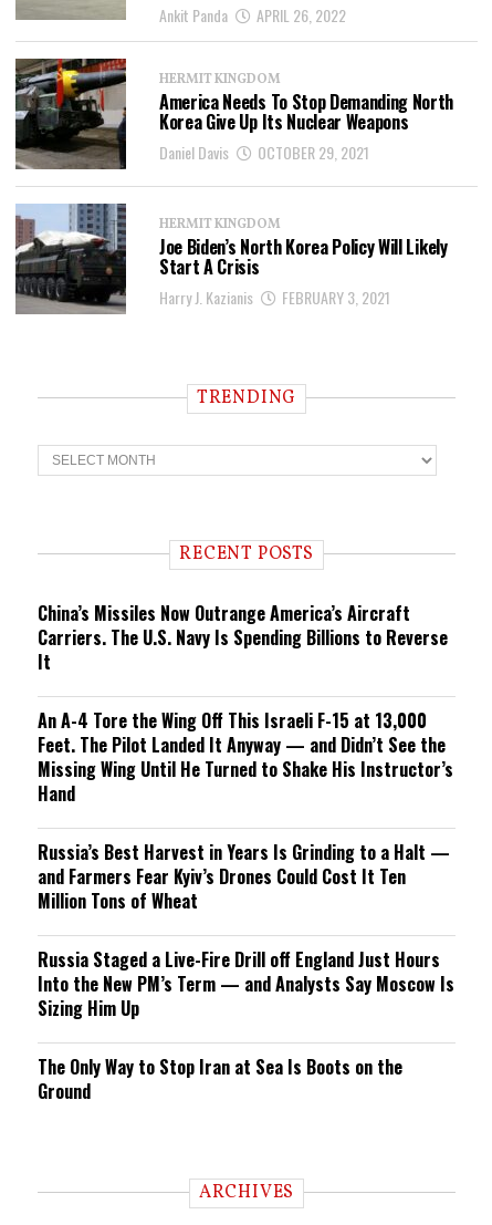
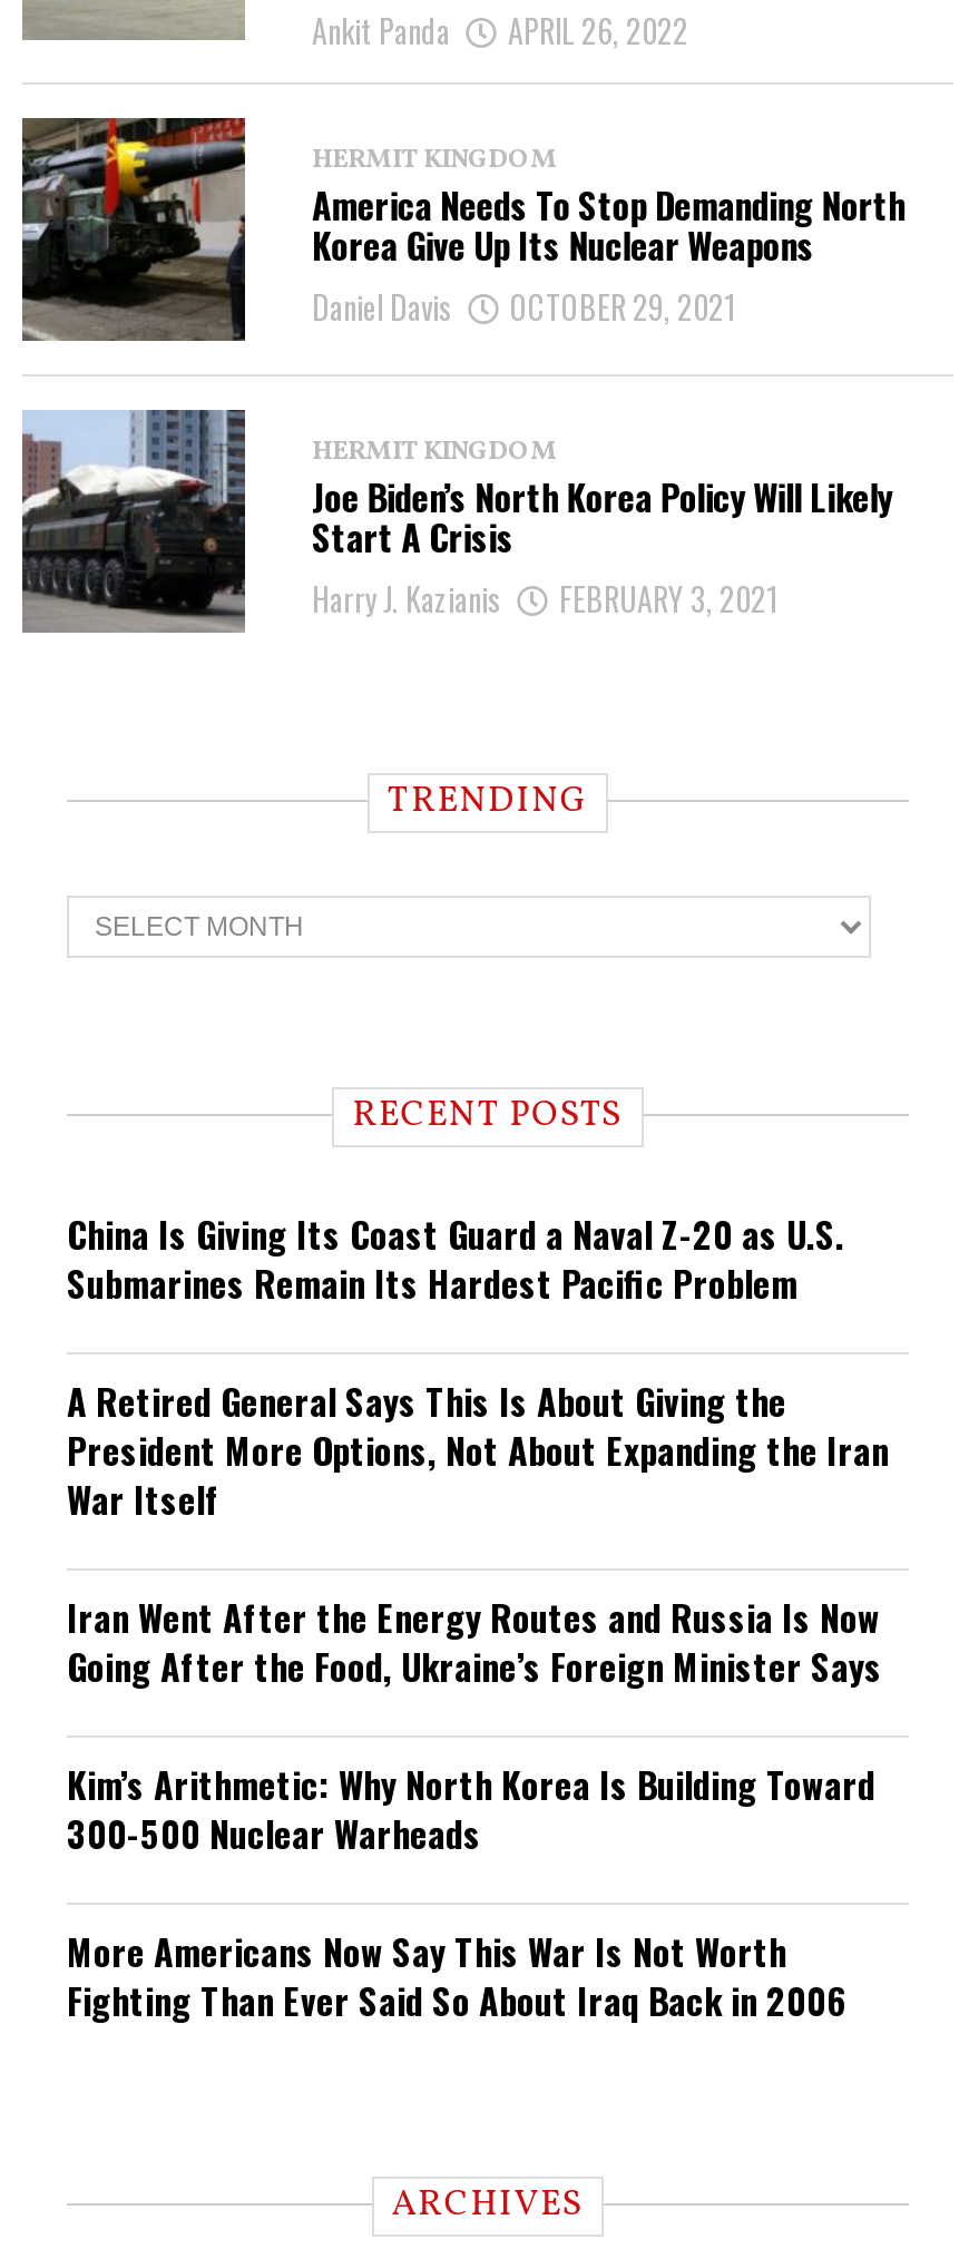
[38,600,448,675] China’s Missiles Now Outrange America’s Aircraft | Carriers. The U.S. Navy Is Spending Billions to Reverse | It -> [67,1207,844,1310] China Is Giving Its Coast Guard a Naval Z-20 as U.S. | Submarines Remain Its Hardest Pacific Problem
[38,707,453,807] An A-4 Tore the Wing Off This Israeli F-15 at 13,000 | Feet. The Pilot Landed It Anyway — and Didn’t See the | Missing Wing Until He Turned to Shake His Instructor’s | Hand -> [67,1375,889,1526] A Retired General Says This Is About Giving the | President More Options, Not About Expanding the Iran | War Itself
[38,839,450,914] Russia’s Best Harvest in Years Is Grinding to a Halt — | and Farmers Fear Kyiv’s Drones Could Cost It Ten | Million Tons of Wheat -> [67,1591,882,1693] Iran Went After the Energy Routes and Russia Is Now | Going After the Food, Ukraine’s Foreign Minister Says
[38,946,454,1021] Russia Staged a Live-Fire Drill off England Just Hours | Into the New PM’s Term — and Analysts Say Moscow Is | Sizing Him Up -> [67,1758,875,1860] Kim’s Arithmetic: Why North Korea Is Building Toward | 300-500 Nuclear Warheads
[38,1053,402,1104] The Only Way to Stop Iran at Sea Is Boots on the | Ground -> [67,1925,846,2027] More Americans Now Say This War Is Not Worth | Fighting Than Ever Said So About Iraq Back in 2006

